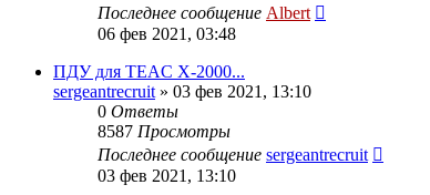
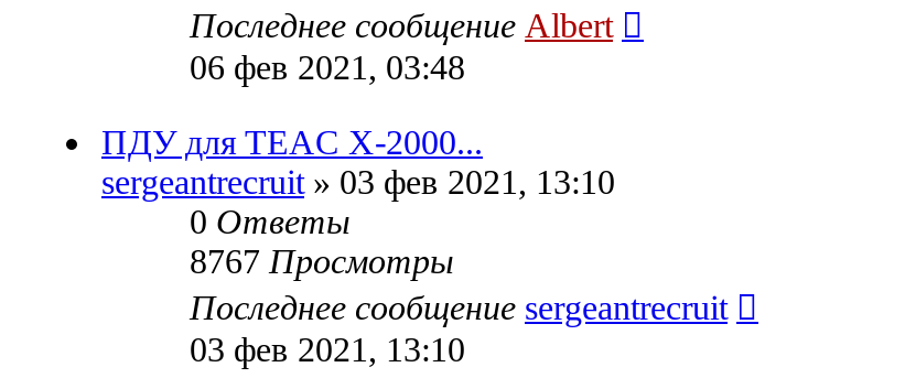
[98,122,231,141] 8587 Просмотры -> [190,242,454,280] 8767 Просмотры

